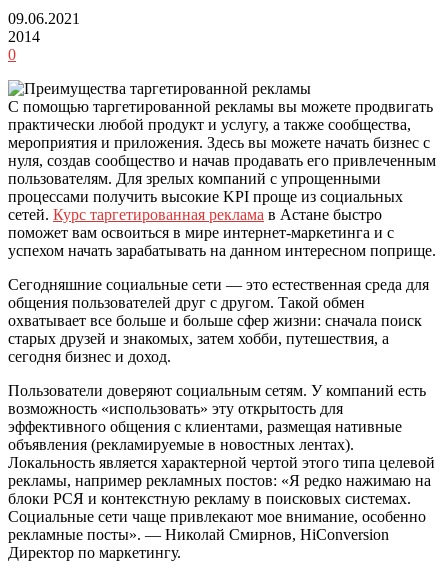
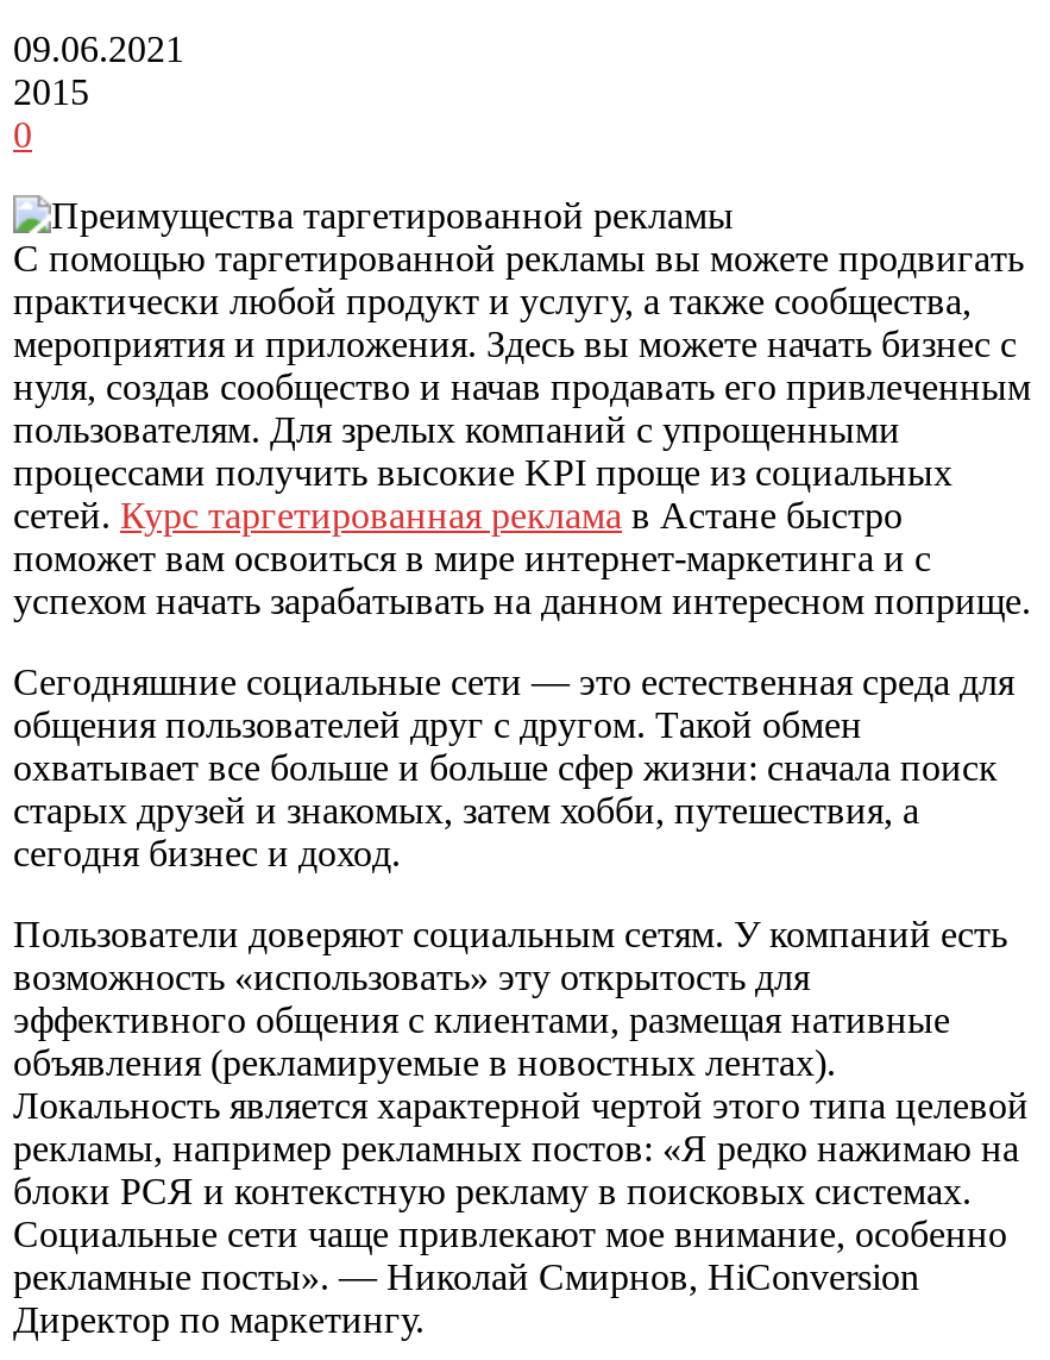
[8,28,40,45] 2014 -> [13,71,89,111] 2015

